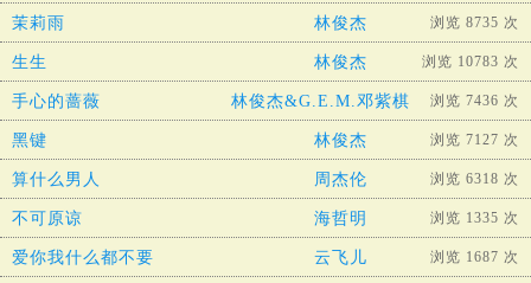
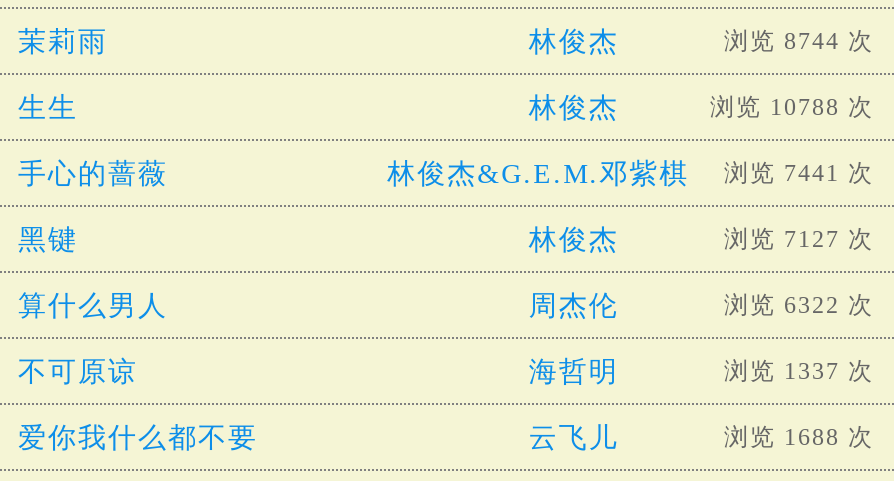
[430,14,519,31] 浏览 8735 次 -> [724,27,874,55] 浏览 8744 次
[422,53,519,70] 浏览 10783 次 -> [710,93,874,121] 浏览 10788 次
[231,92,519,110] 林俊杰&G.E.M.邓紫棋 浏览 7436 次 -> [387,159,874,189] 林俊杰&G.E.M.邓紫棋 浏览 7441 次
[430,171,519,187] 浏览 6318 次 -> [724,291,874,319] 浏览 6322 次
[430,210,519,226] 浏览 1335 次 -> [724,357,874,385] 浏览 1337 次
[430,249,519,265] 浏览 1687 次 -> [724,423,874,451] 浏览 1688 次

